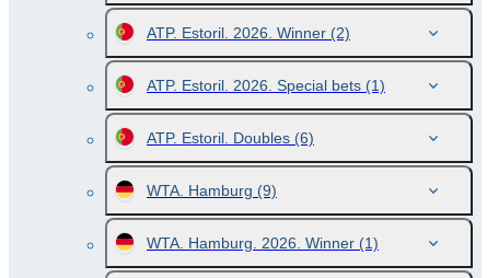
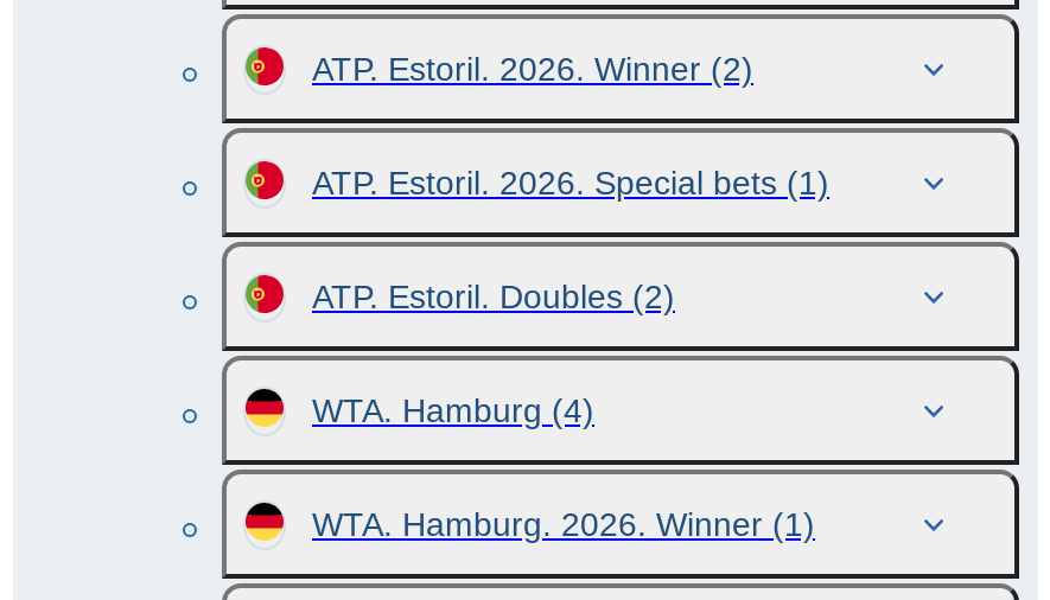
[147,129,314,147] ATP. Estoril. Doubles (6) -> [312,277,675,315] ATP. Estoril. Doubles (2)
[147,182,277,199] WTA. Hamburg (9) -> [312,391,594,429] WTA. Hamburg (4)

